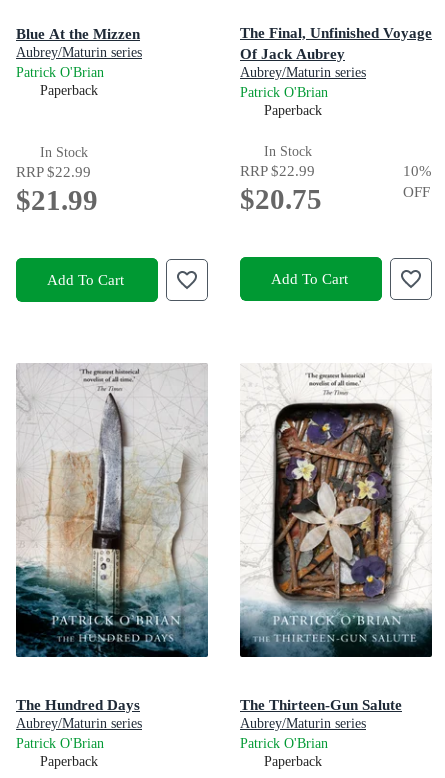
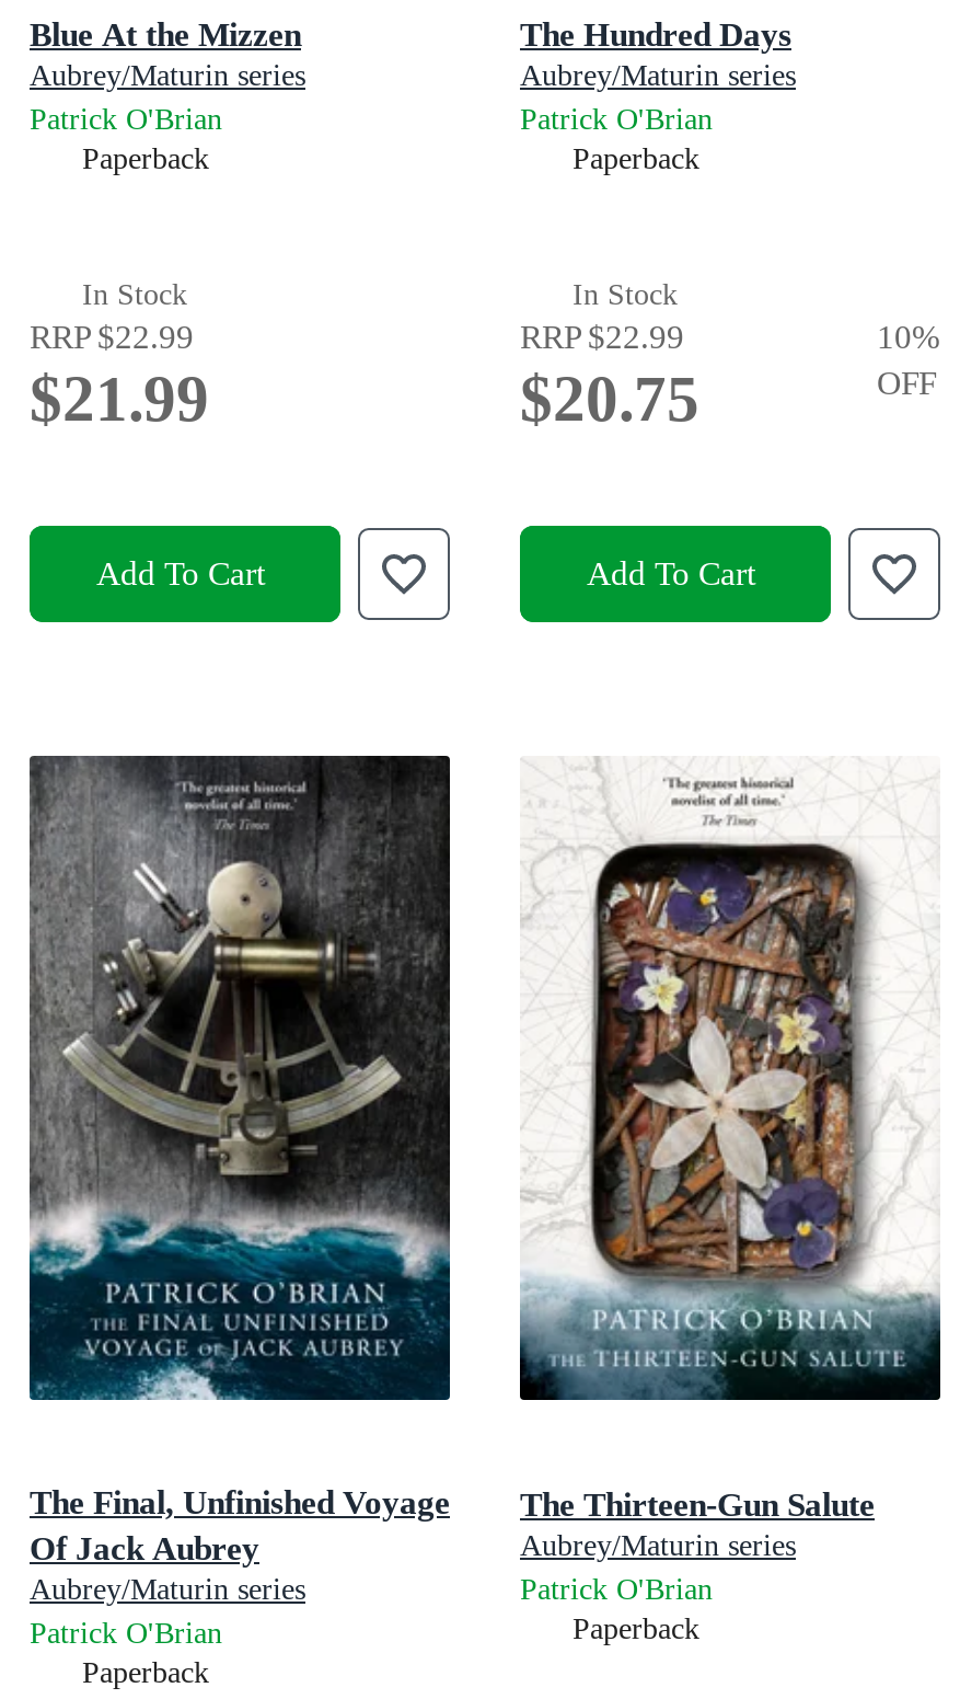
moved [240,24,432,62] -> [30,1483,450,1566]: The Final, Unfinished Voyage | Of Jack Aubrey
moved [240,65,366,118] -> [520,60,796,176]: Aubrey/Maturin series | Patrick O'Brian | Paperback
[16,363,208,658] [image] -> [30,754,452,1402] [image]
moved [16,696,140,713] -> [520,16,791,53]: The Hundred Days

